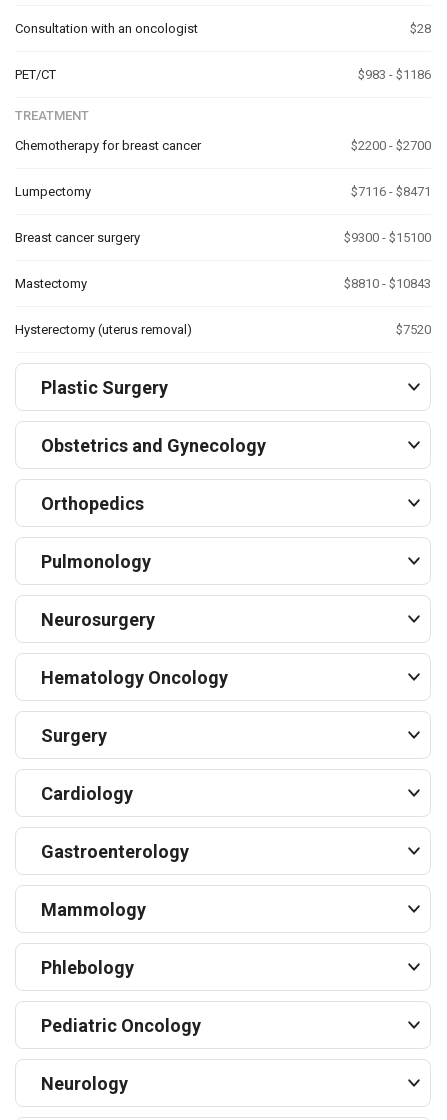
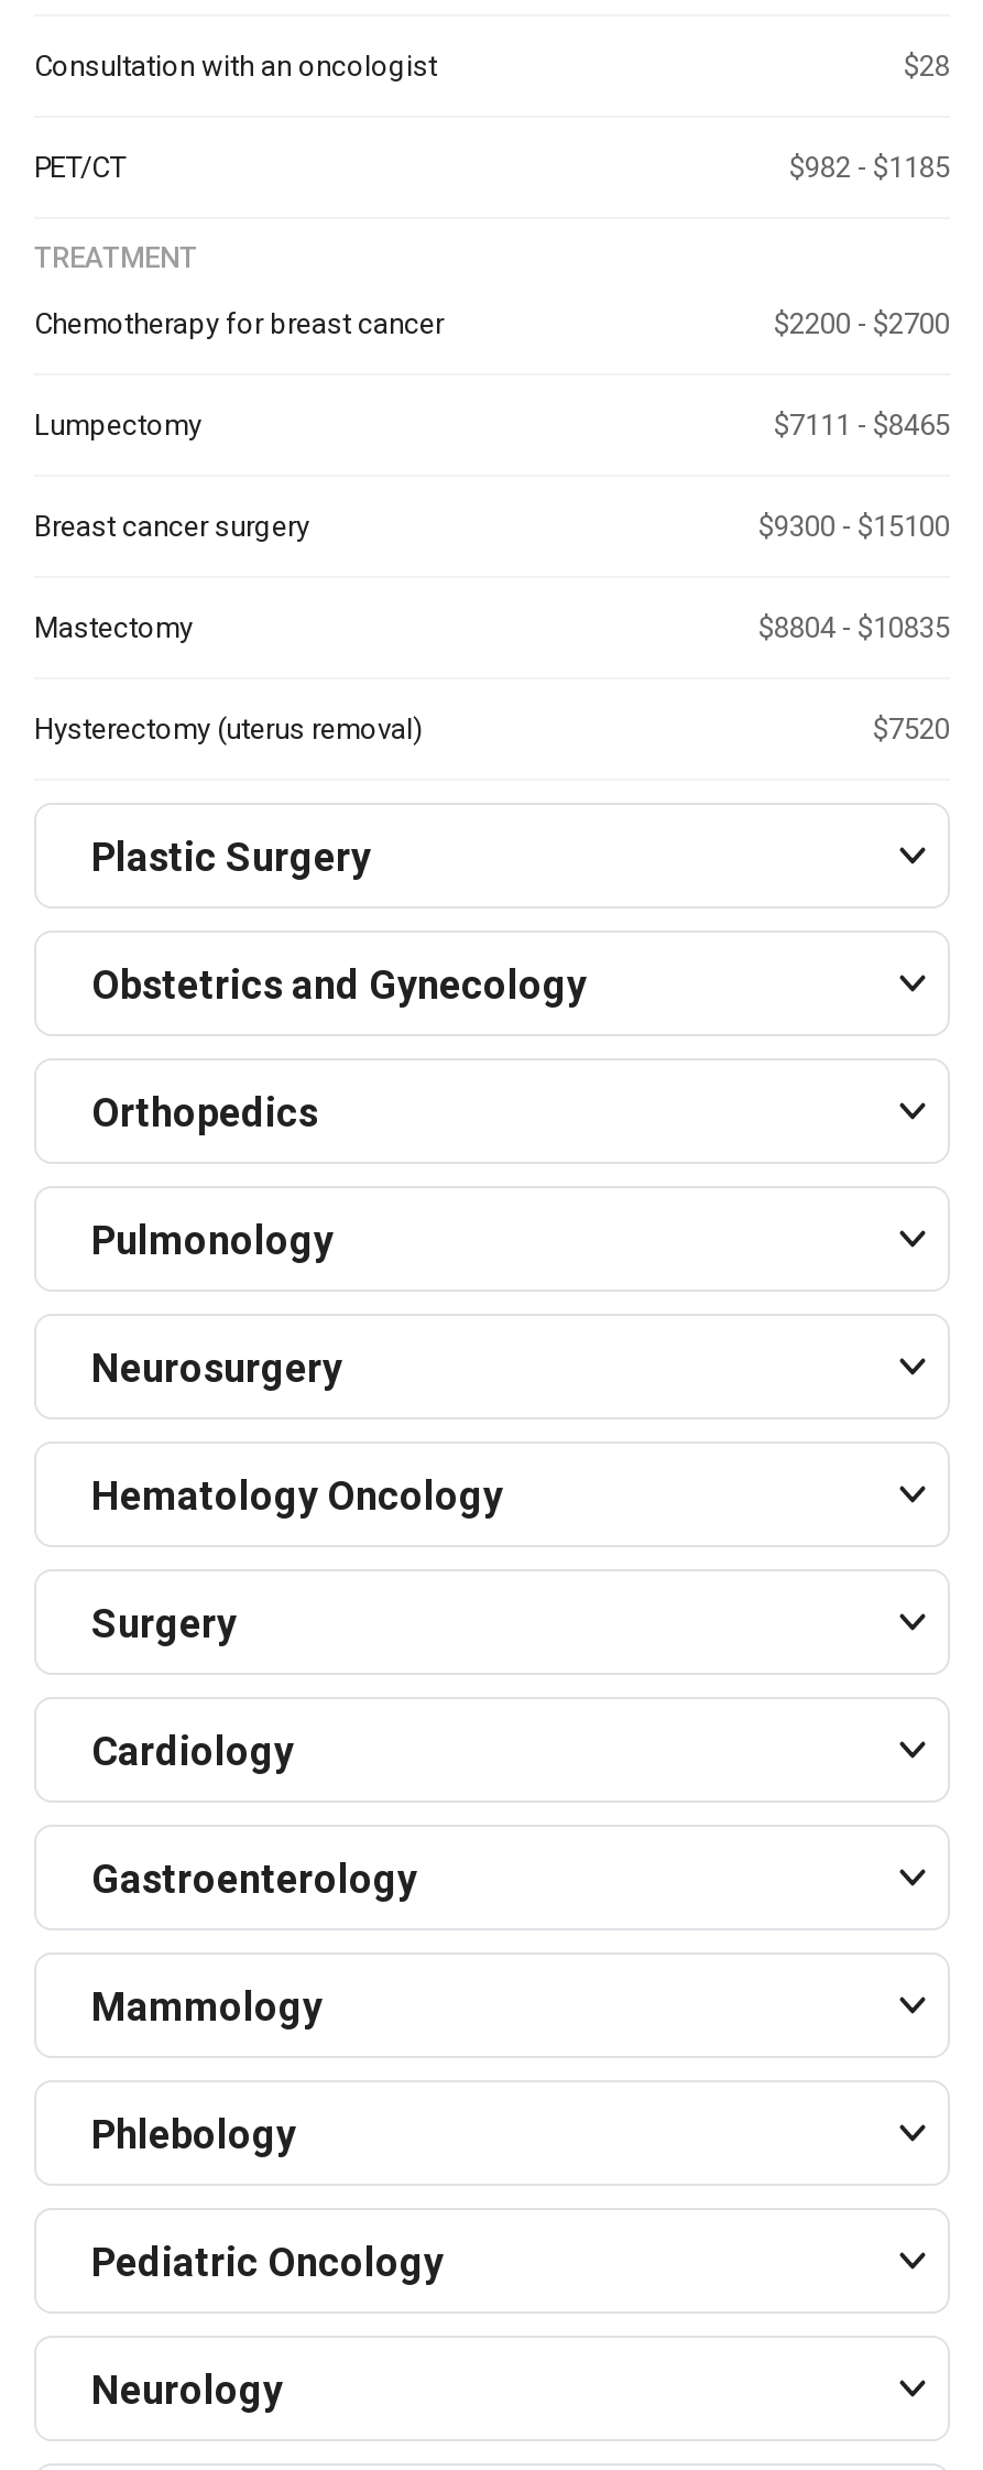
[358,67,431,82] $983 - $1186 -> [789,151,950,184] $982 - $1185
[351,184,431,199] $7116 - $8471 -> [774,409,950,442] $7111 - $8465
[344,276,431,291] $8810 - $10843 -> [758,611,950,644] $8804 - $10835

